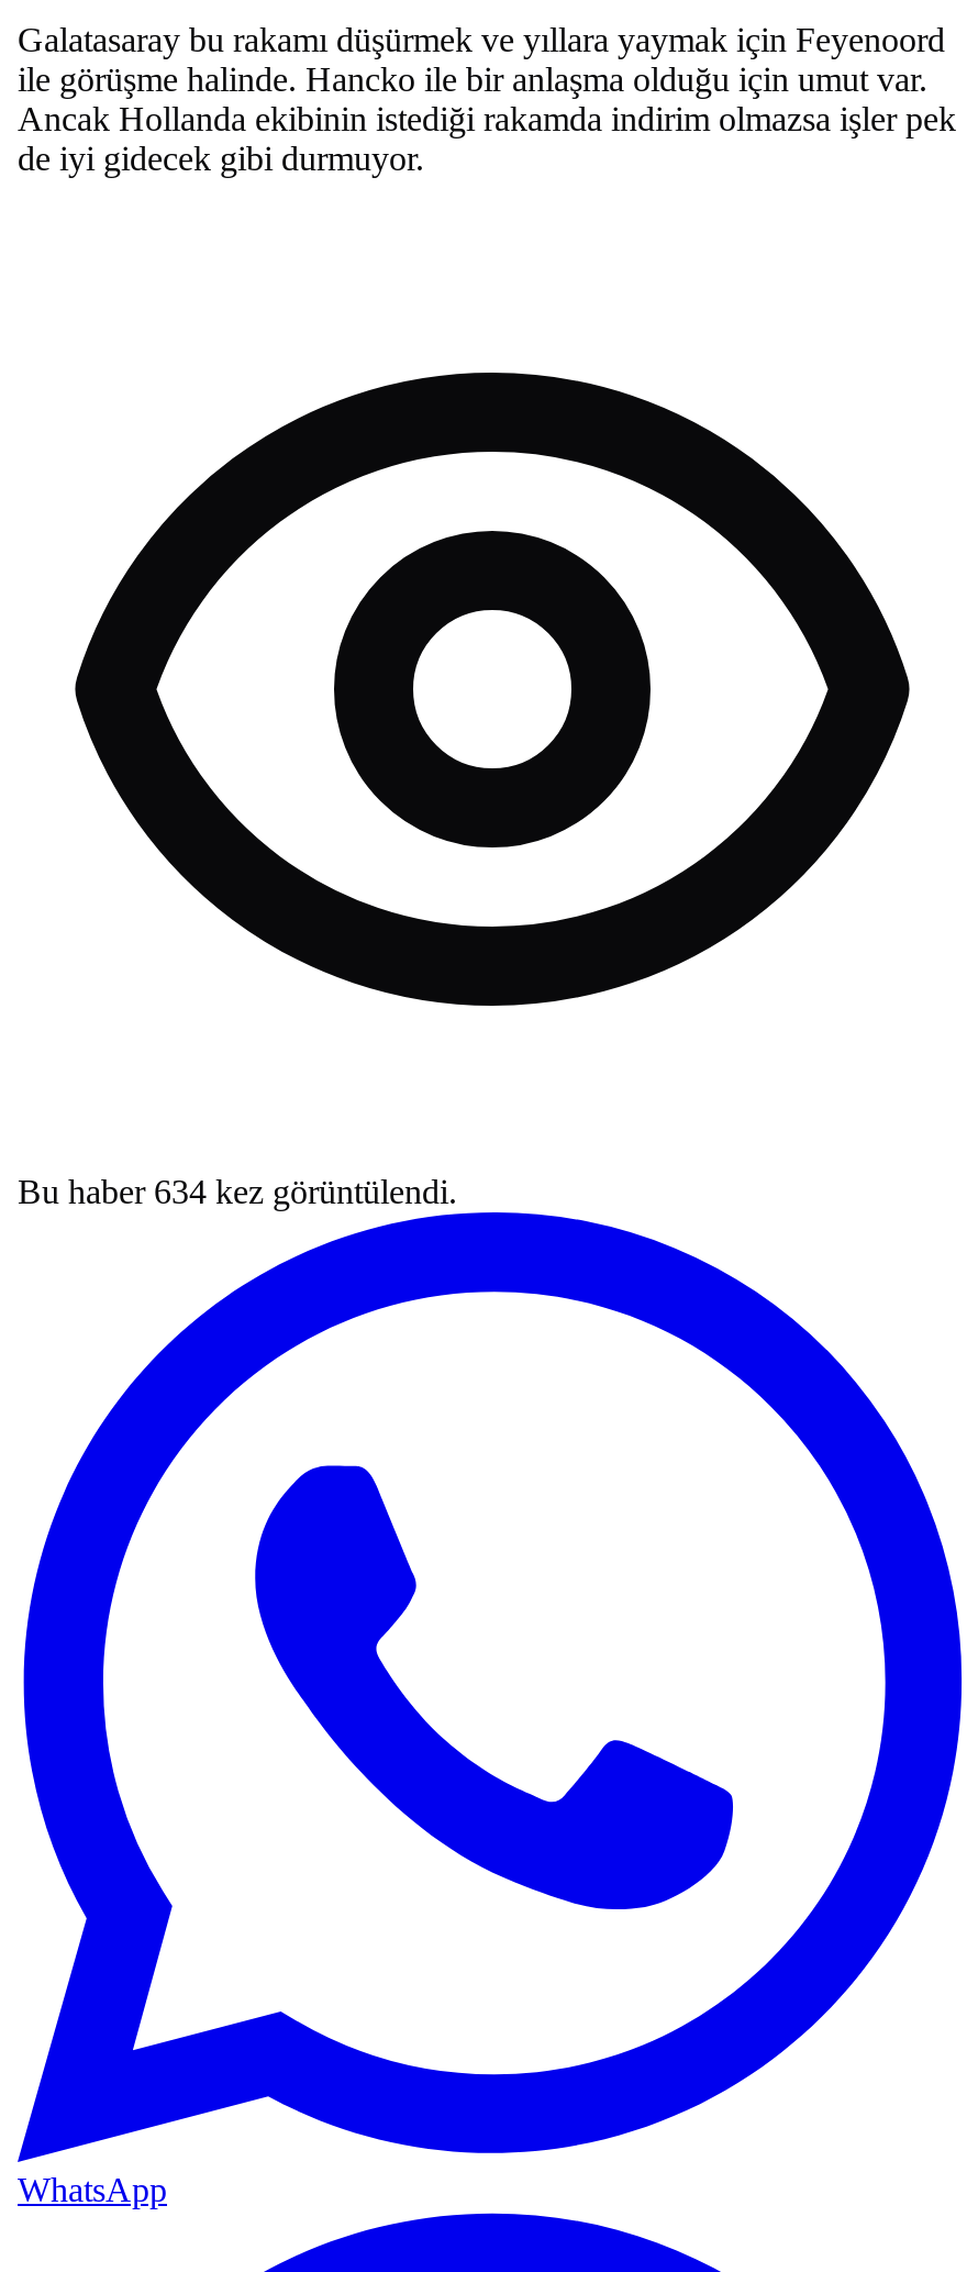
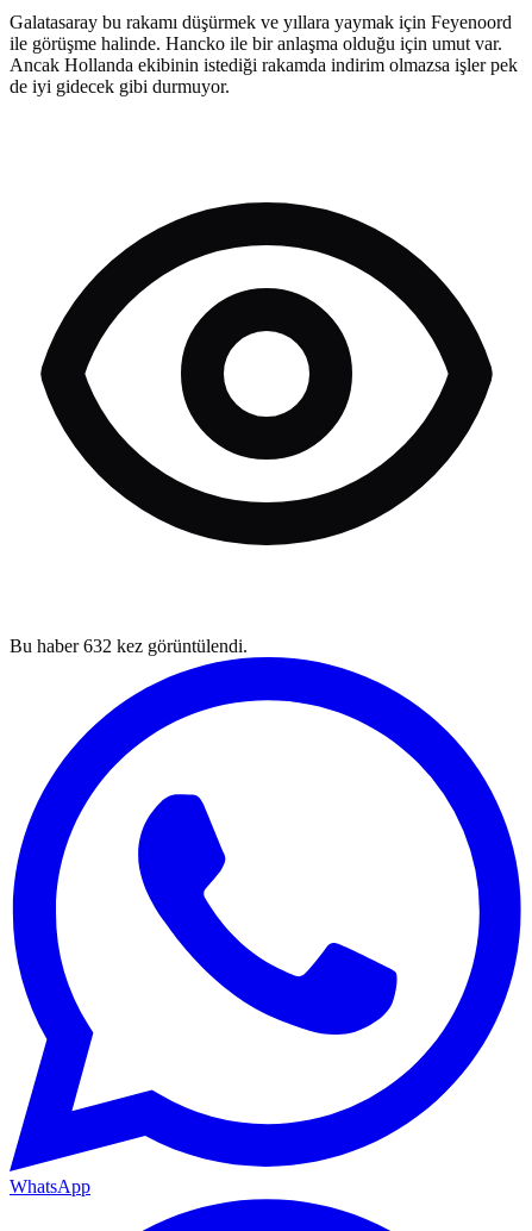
[18,1173,457,1211] Bu haber 634 kez görüntülendi. -> [10,636,248,656] Bu haber 632 kez görüntülendi.

